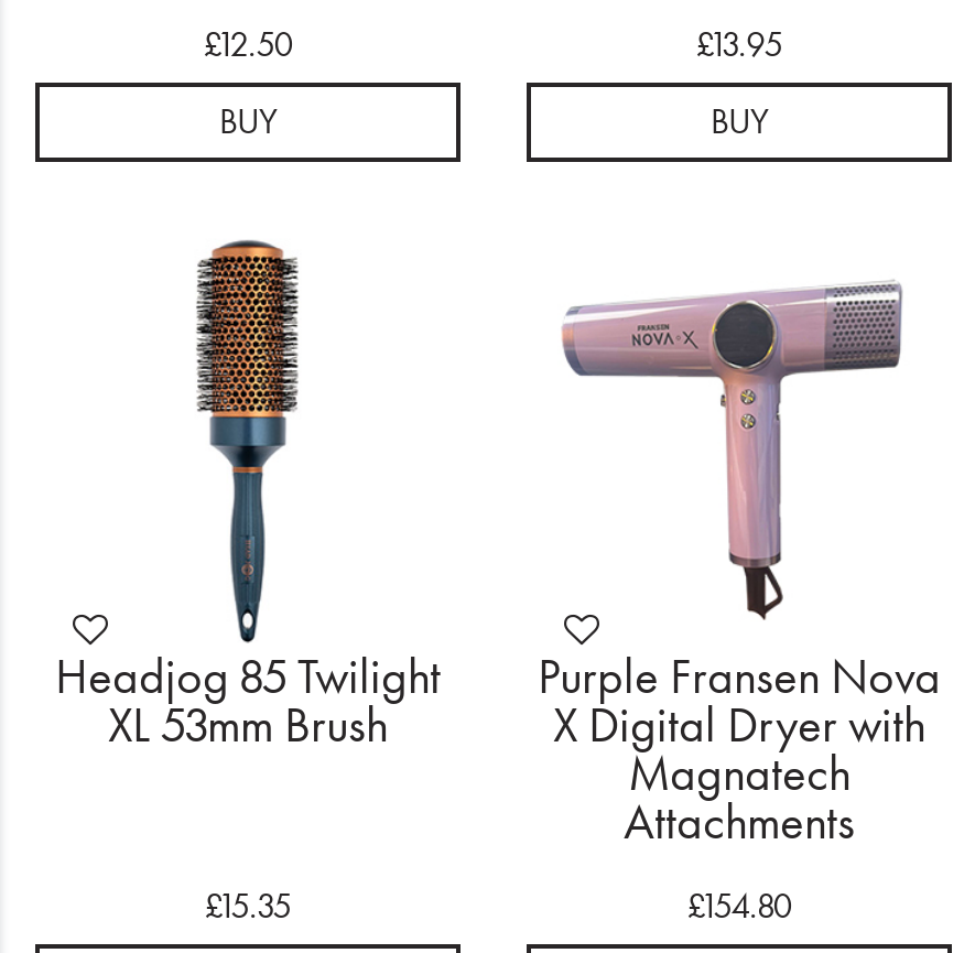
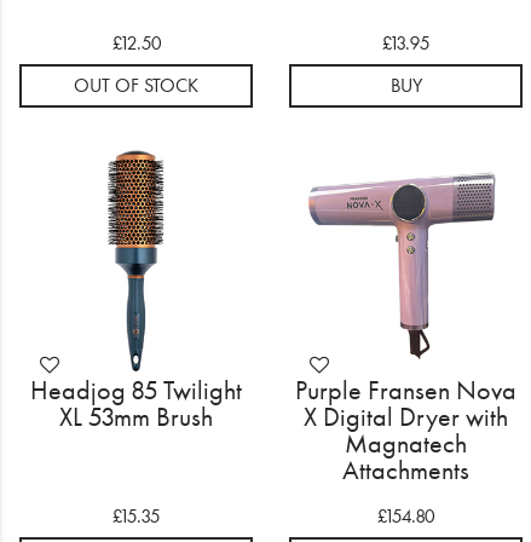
[219,99,277,145] BUY -> [74,73,198,99] OUT OF STOCK

